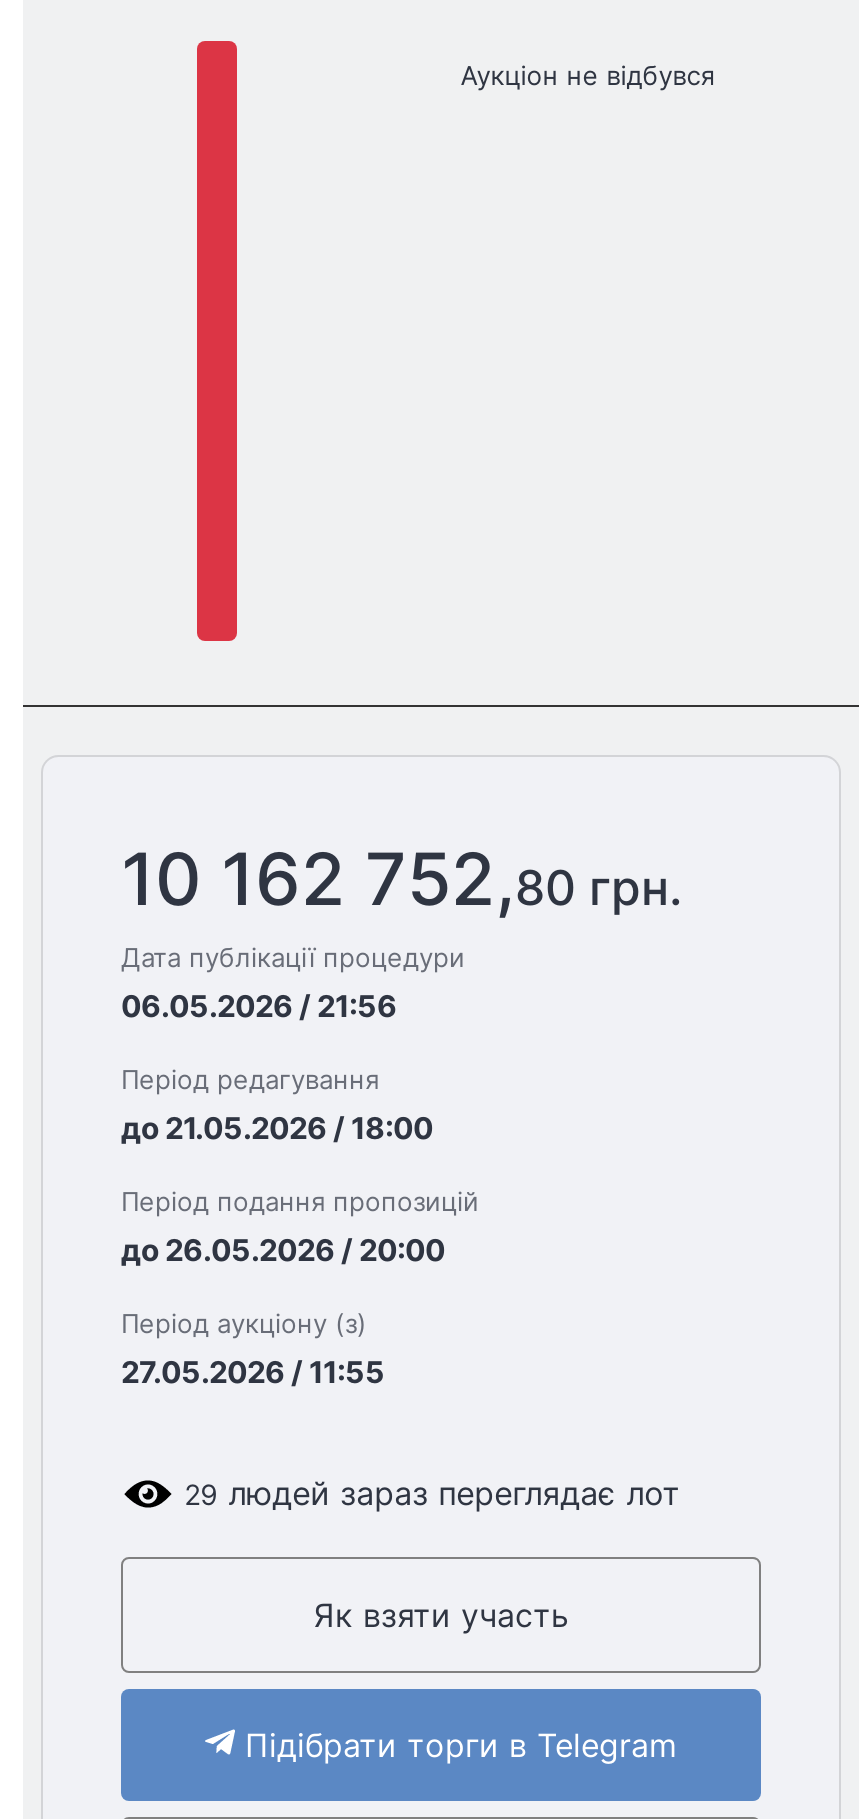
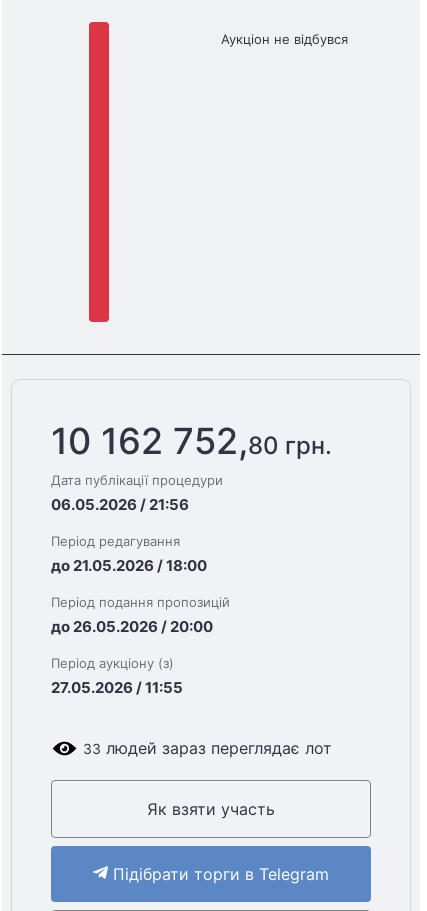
[184,1474,680,1514] 29 людей зараз переглядає лот -> [83,738,332,758] 33 людей зараз переглядає лот

